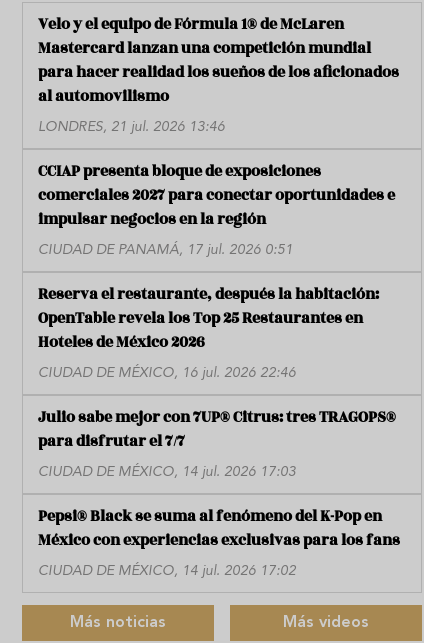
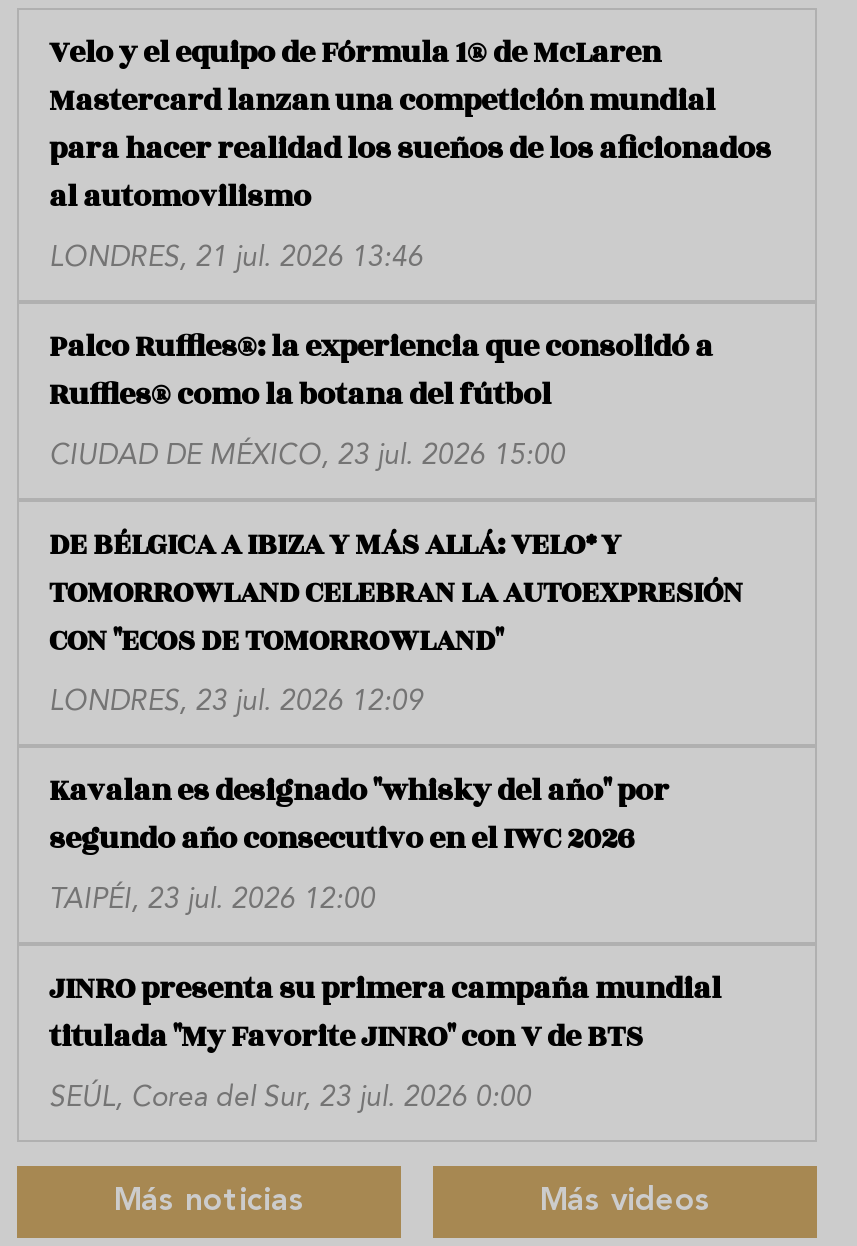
[38,159,395,230] CCIAP presenta bloque de exposiciones | comerciales 2027 para conectar oportunidades e | impulsar negocios en la región -> [49,323,713,417] Palco Ruffles®: la experiencia que consolidó a | Ruffles® como la botana del fútbol
[38,242,293,256] CIUDAD DE PANAMÁ, 17 jul. 2026 0:51 -> [49,441,565,469] CIUDAD DE MÉXICO, 23 jul. 2026 15:00
[38,282,379,353] Reserva el restaurante, después la habitación: | OpenTable revela los Top 25 Restaurantes en | Hoteles de México 2026 -> [49,521,743,663] DE BÉLGICA A IBIZA Y MÁS ALLÁ: VELO* Y | TOMORROWLAND CELEBRAN LA AUTOEXPRESIÓN | CON "ECOS DE TOMORROWLAND"
[38,365,296,379] CIUDAD DE MÉXICO, 16 jul. 2026 22:46 -> [49,687,423,715] LONDRES, 23 jul. 2026 12:09
[38,405,396,452] Julio sabe mejor con 7UP® Citrus: tres TRAGOPS® | para disfrutar el 7/7 -> [49,767,669,861] Kavalan es designado "whisky del año" por | segundo año consecutivo en el IWC 2026
[38,464,296,478] CIUDAD DE MÉXICO, 14 jul. 2026 17:03 -> [49,885,375,913] TAIPÉI, 23 jul. 2026 12:00
[38,504,400,551] Pepsi® Black se suma al fenómeno del K-Pop en | México con experiencias exclusivas para los fans -> [49,965,721,1059] JINRO presenta su primera campaña mundial | titulada "My Favorite JINRO" con V de BTS
[38,563,296,577] CIUDAD DE MÉXICO, 14 jul. 2026 17:02 -> [49,1083,531,1111] SEÚL, Corea del Sur, 23 jul. 2026 0:00

